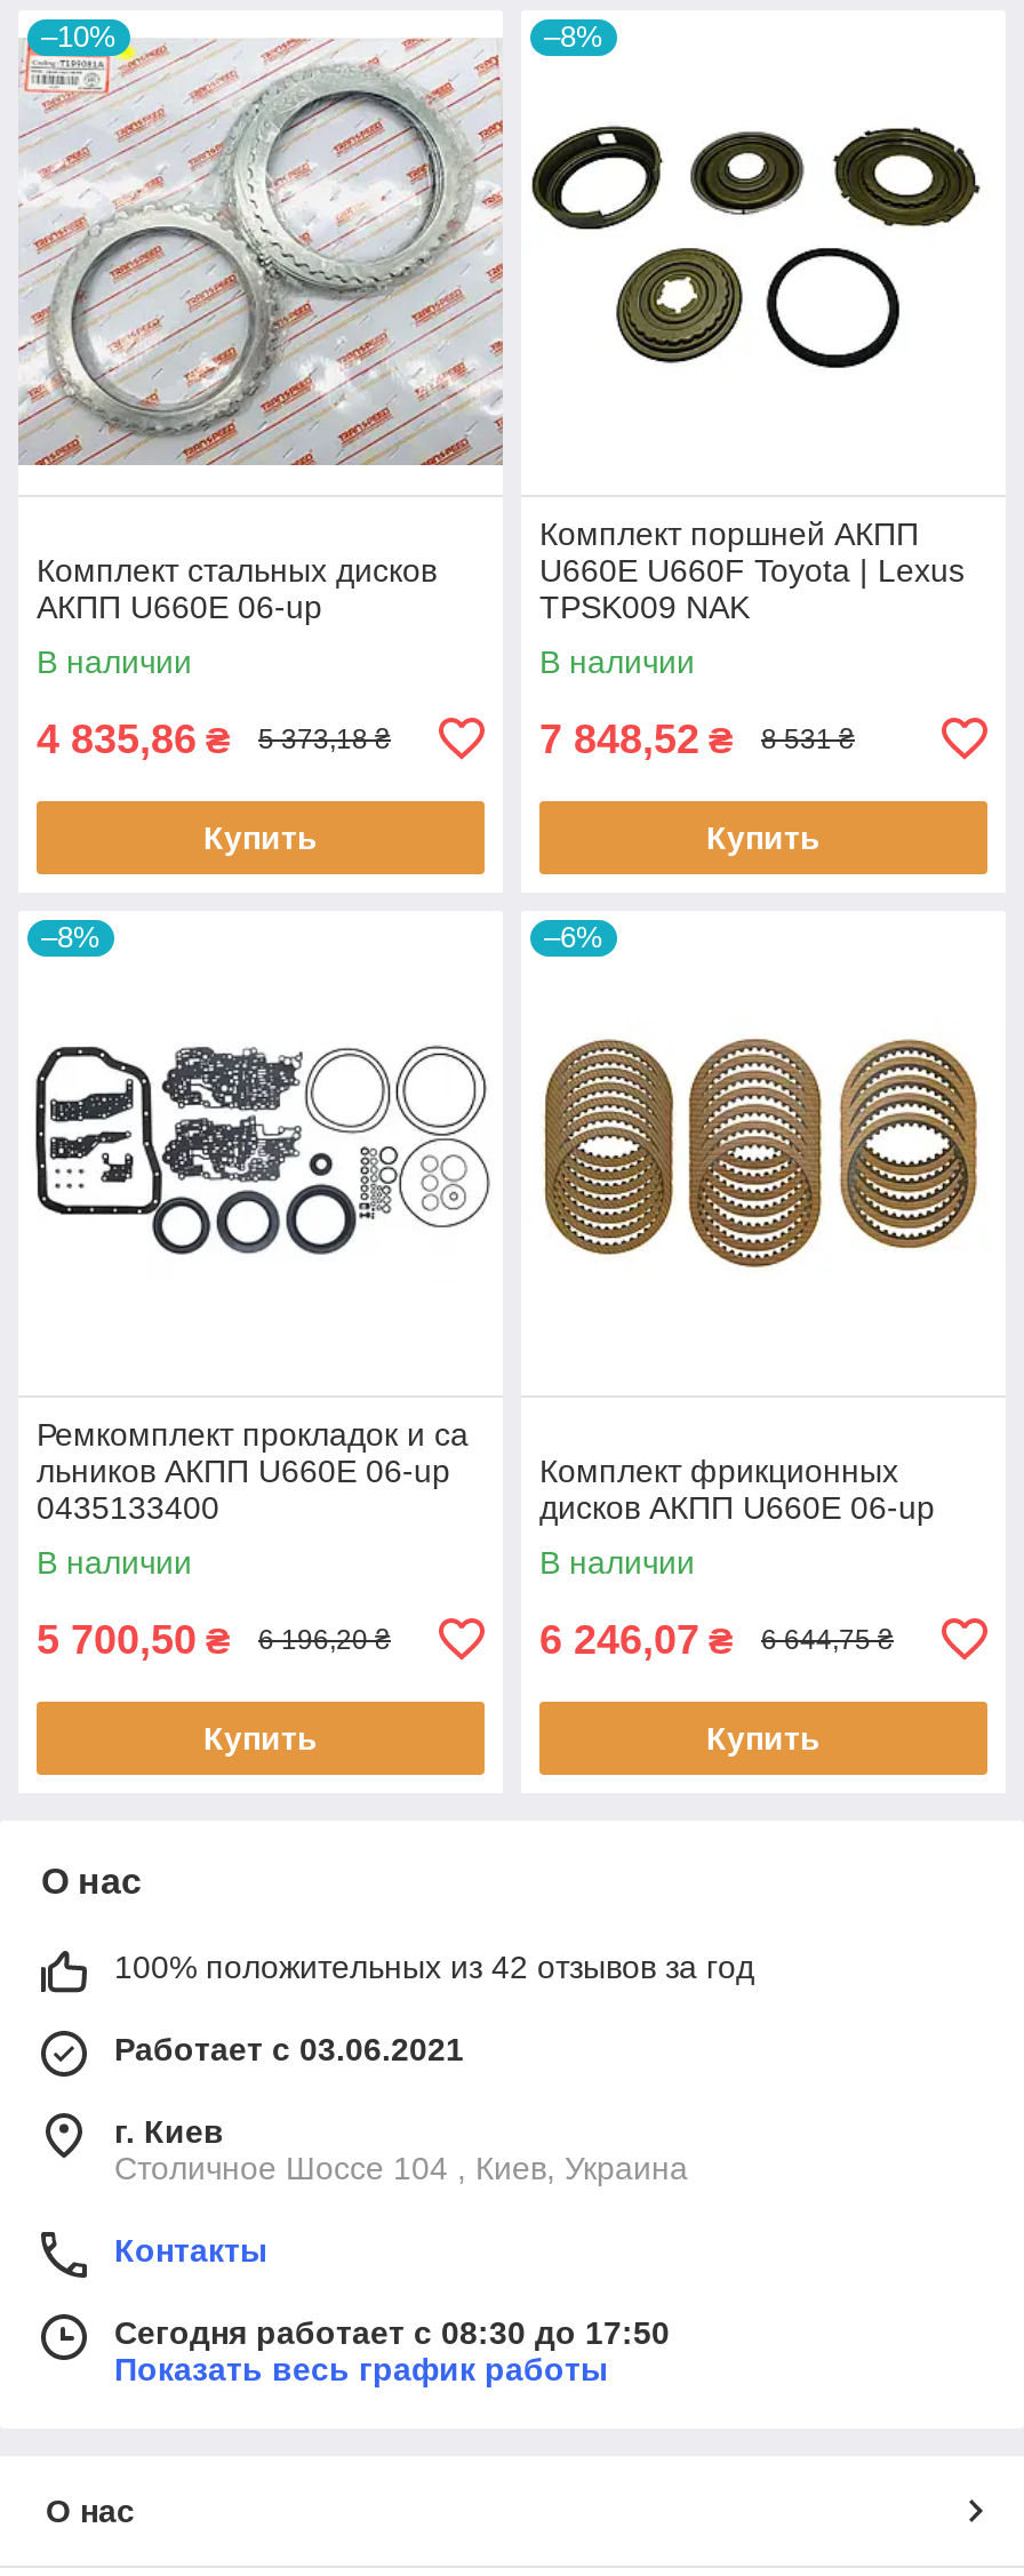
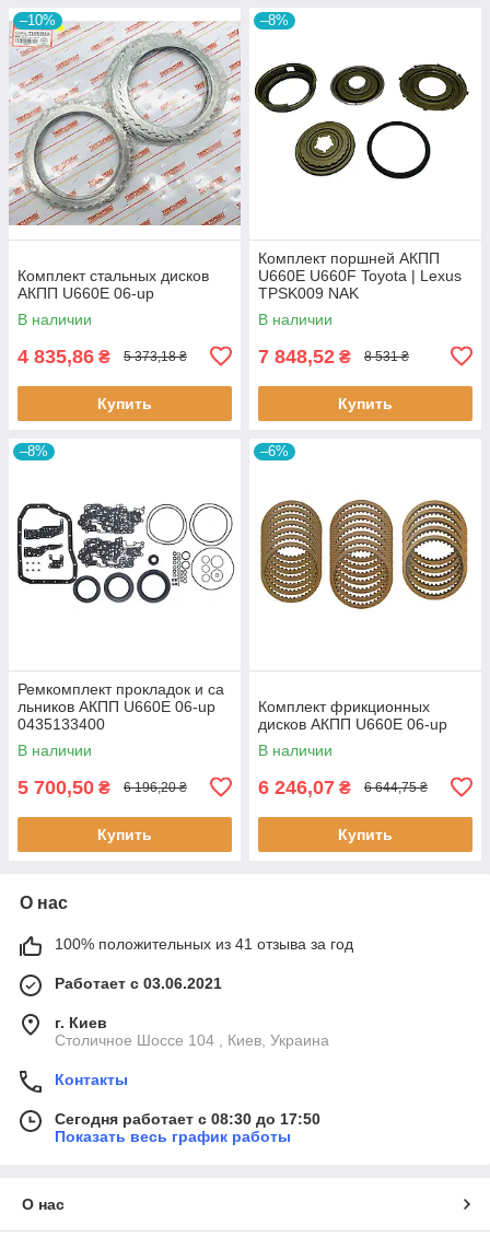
[114,1948,754,1985] 100% положительных из 42 отзывов за год -> [55,935,353,952] 100% положительных из 41 отзыва за год

